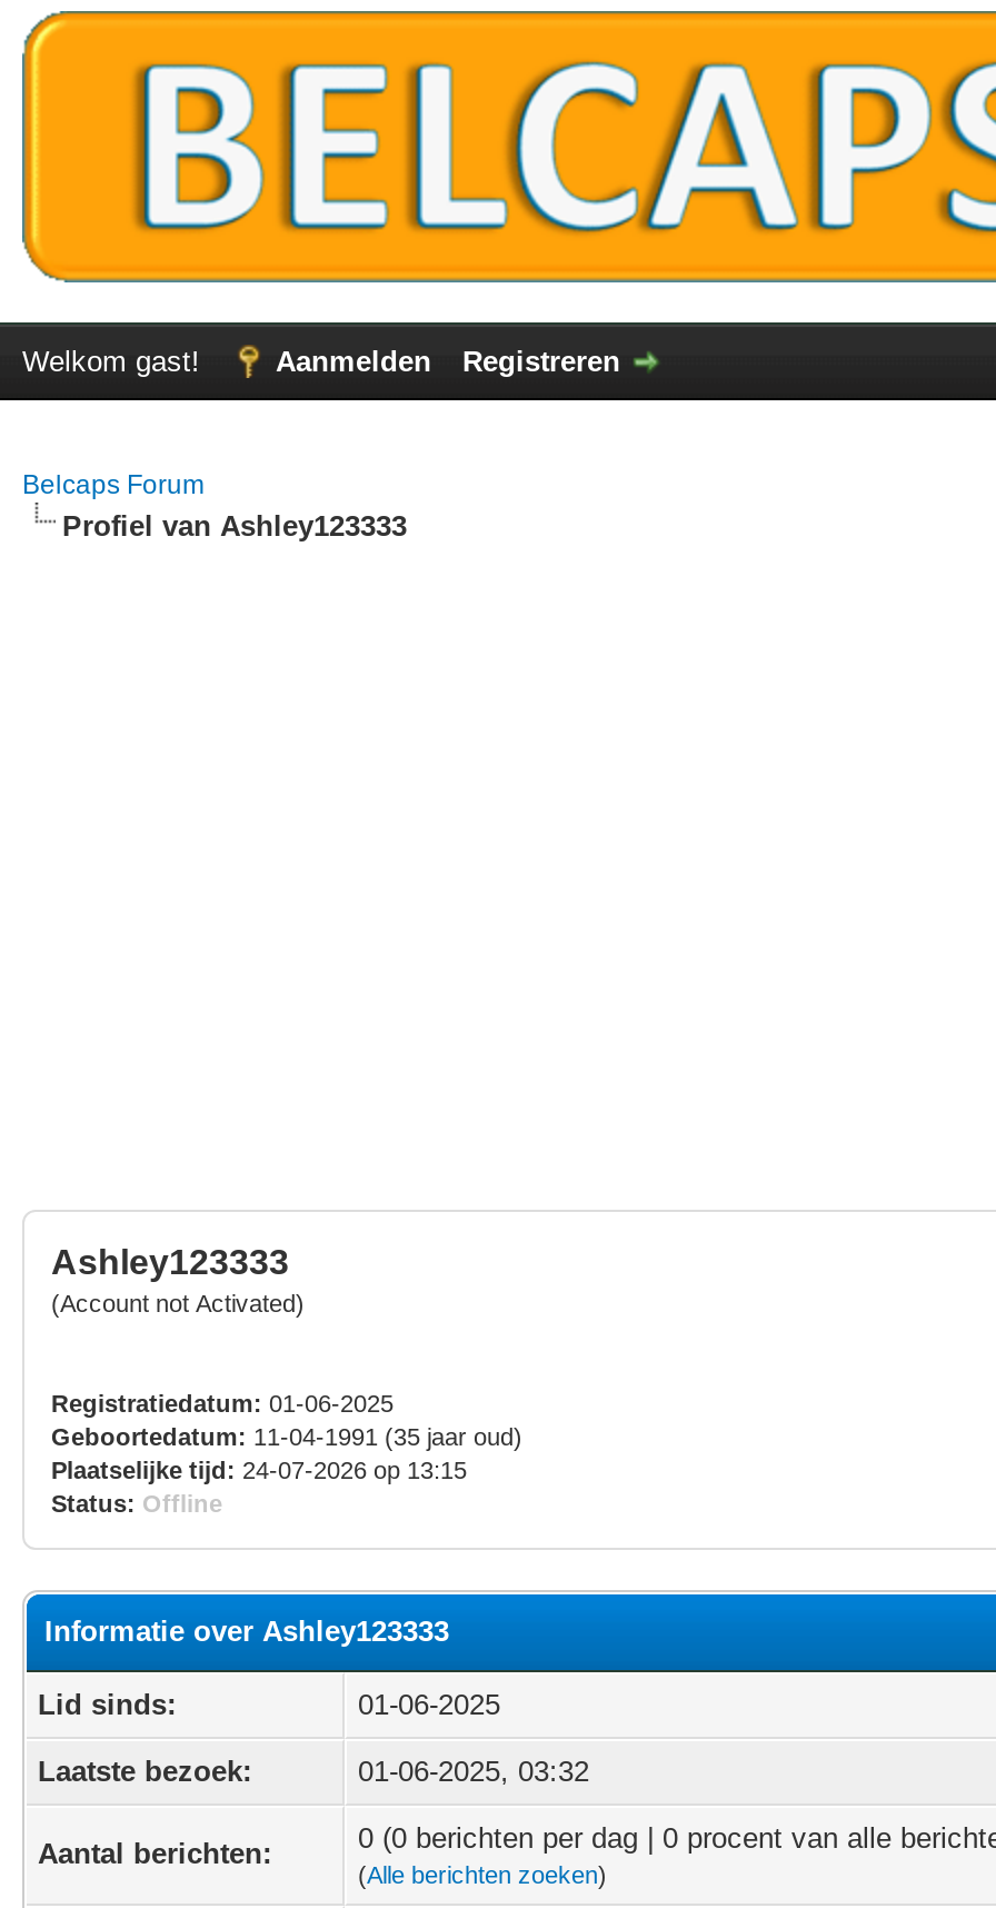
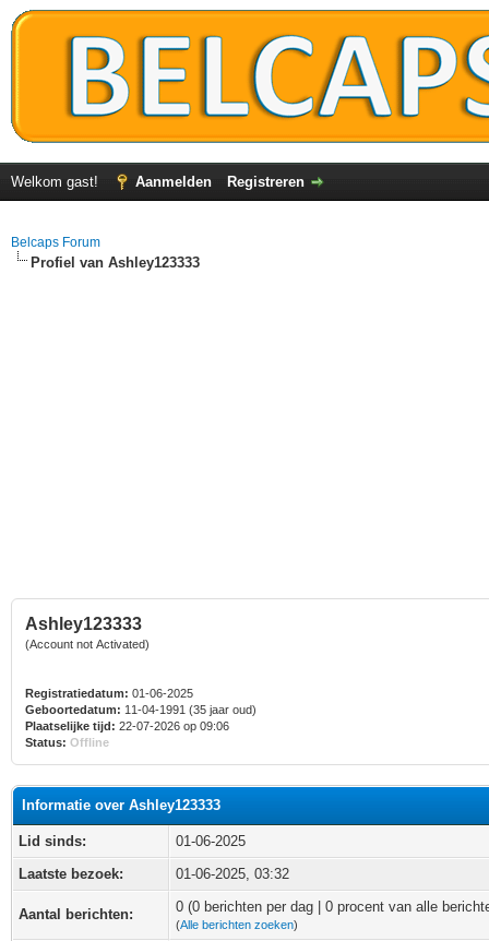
[51,1457,467,1483] Plaatselijke tijd: 24-07-2026 op 13:15 -> [25,719,229,732] Plaatselijke tijd: 22-07-2026 op 09:06

